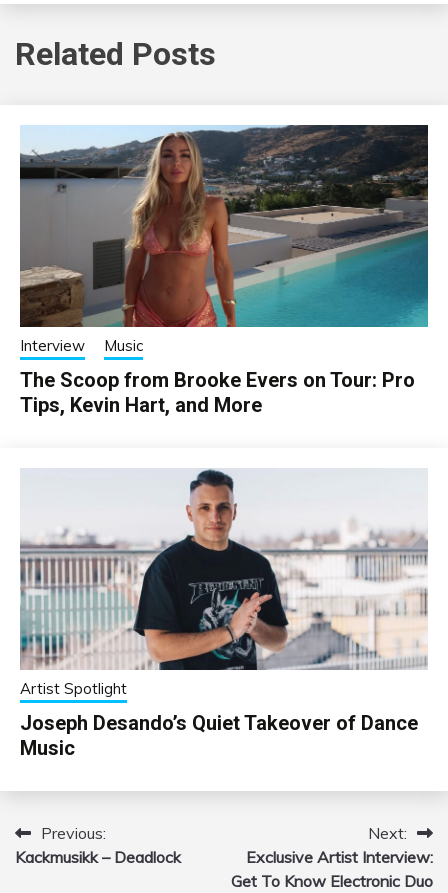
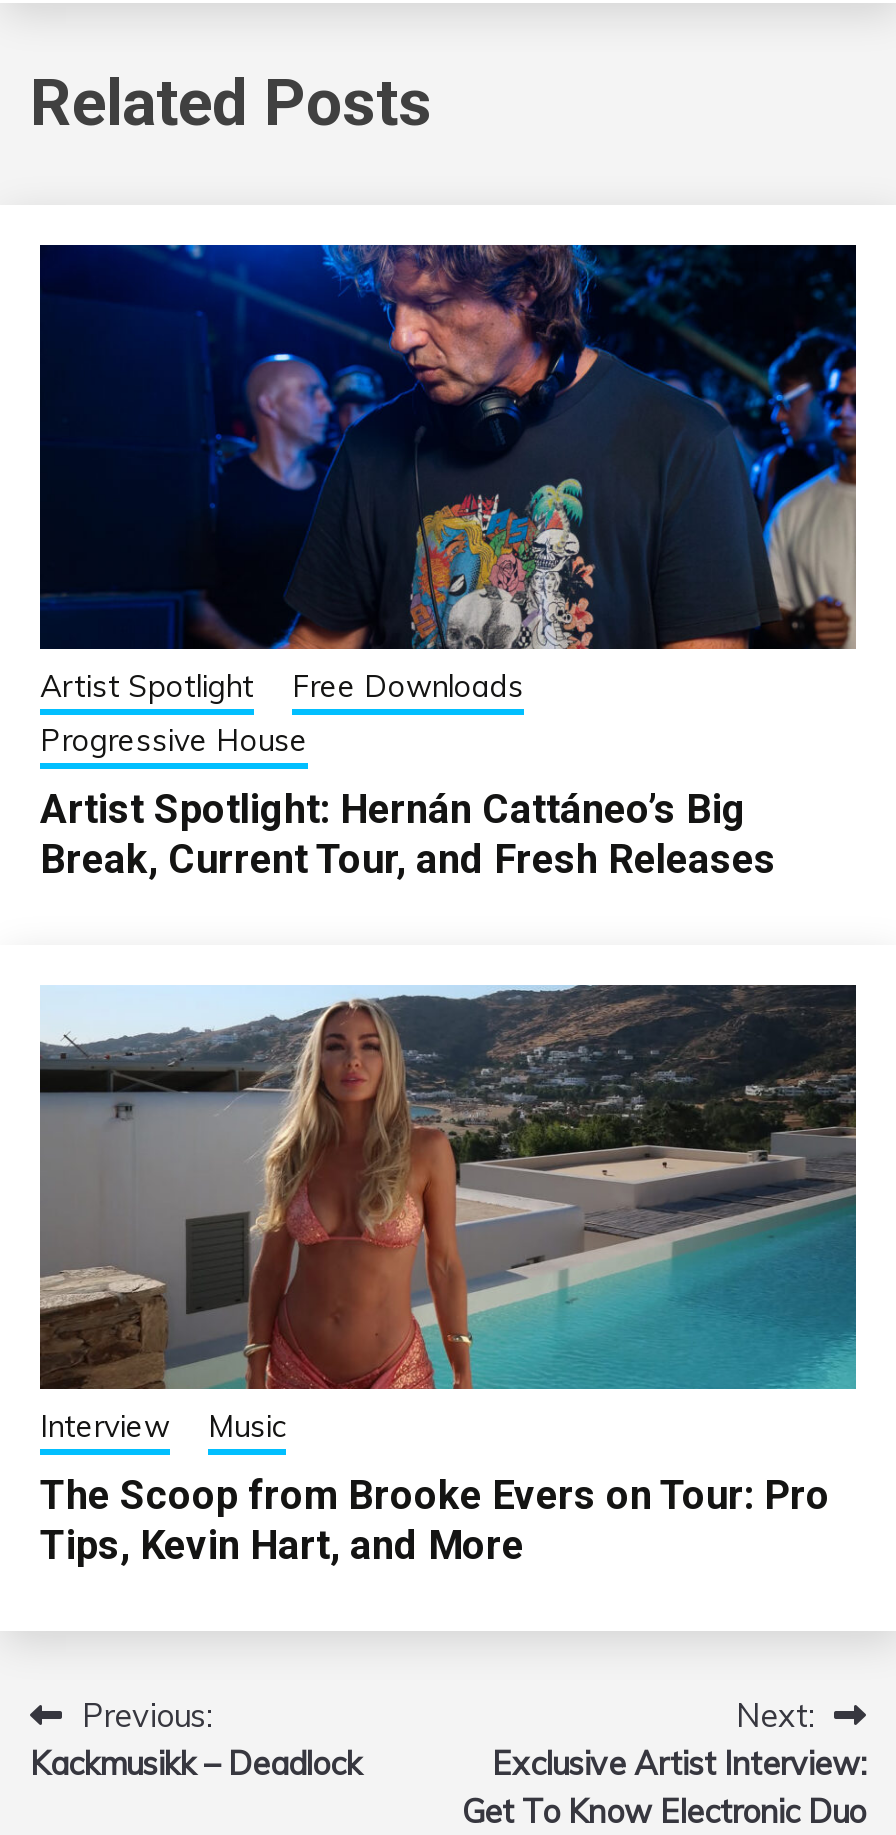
none -> [38,243,856,883] [image] | Free Downloads | Progressive House | Artist Spotlight: Hernán Cattáneo’s Big | Break, Current Tour, and Fresh Releases
moved [19,123,430,417] -> [38,981,860,1569]: [image] | Interview | Music | The Scoop from Brooke Evers on Tour: Pro | Tips, Kevin Hart, and More
[19,469,428,760] [image] | Joseph Desando’s Quiet Takeover of Dance | Music -> none
moved [20,679,127,698] -> [40,667,254,705]: Artist Spotlight

